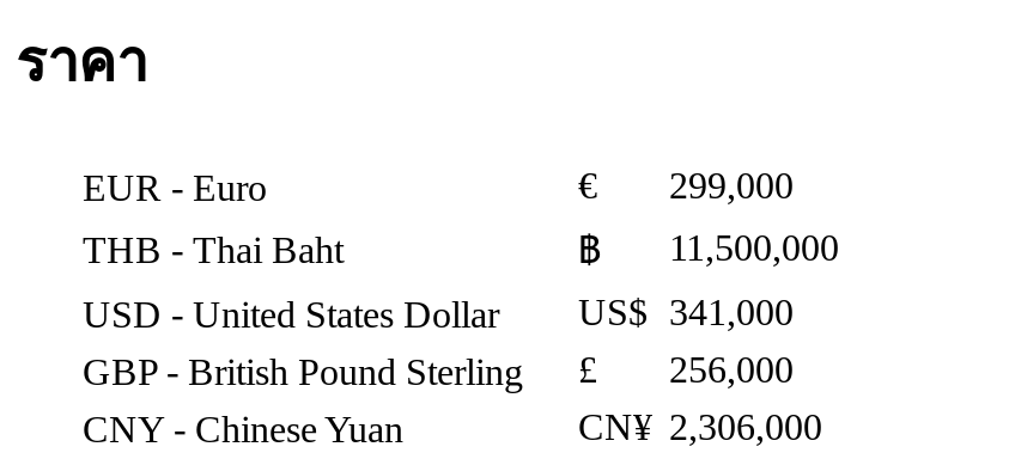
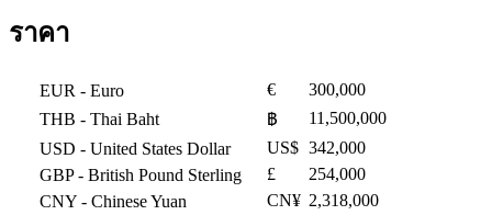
[669,164,794,205] 299,000 -> [309,80,366,98] 300,000
[73,291,794,334] USD - United States Dollar US$ 341,000 -> [35,138,366,158] USD - United States Dollar US$ 342,000
[669,348,794,389] 256,000 -> [309,164,366,183] 254,000
[578,405,822,446] CN¥ 2,306,000 -> [267,190,379,209] CN¥ 2,318,000

